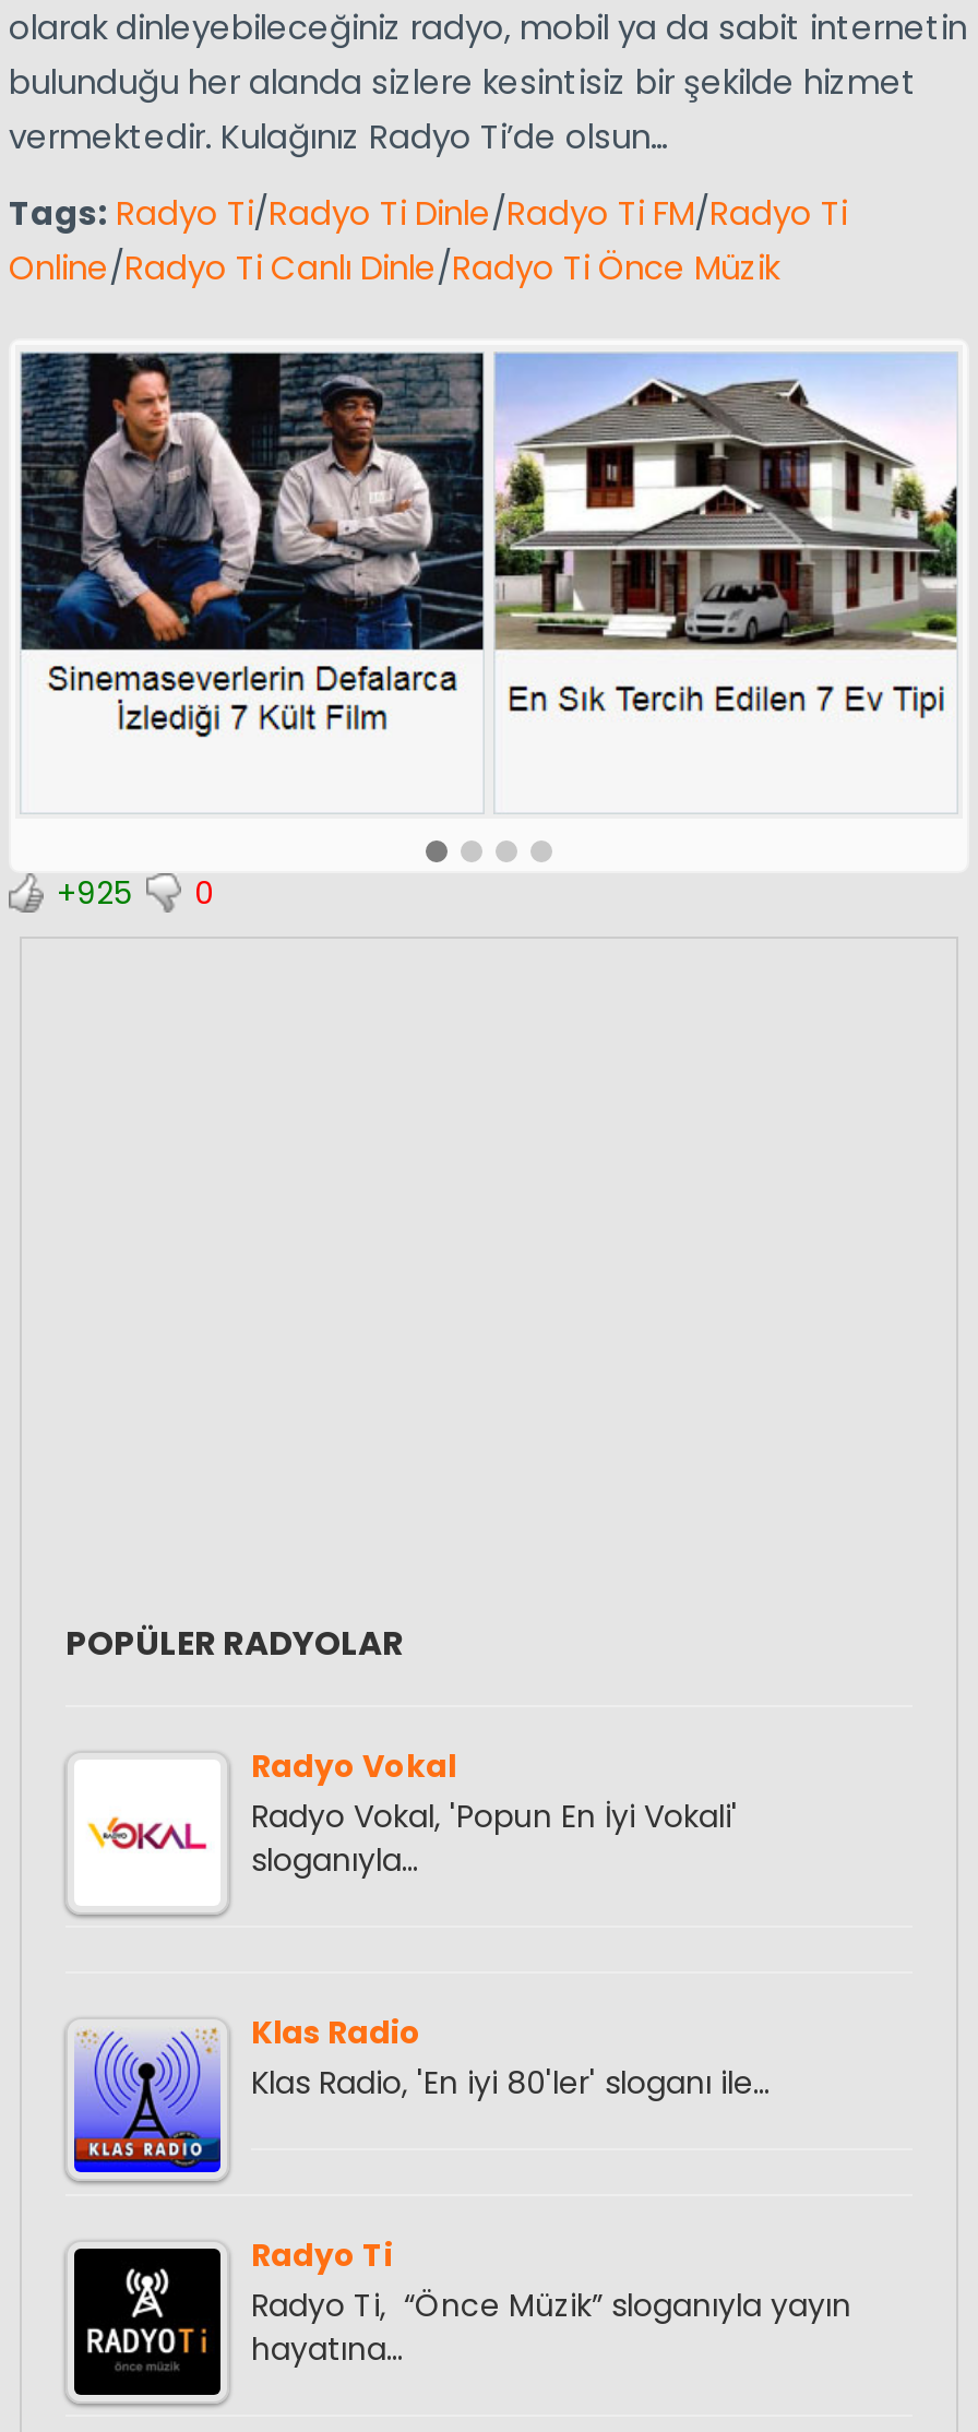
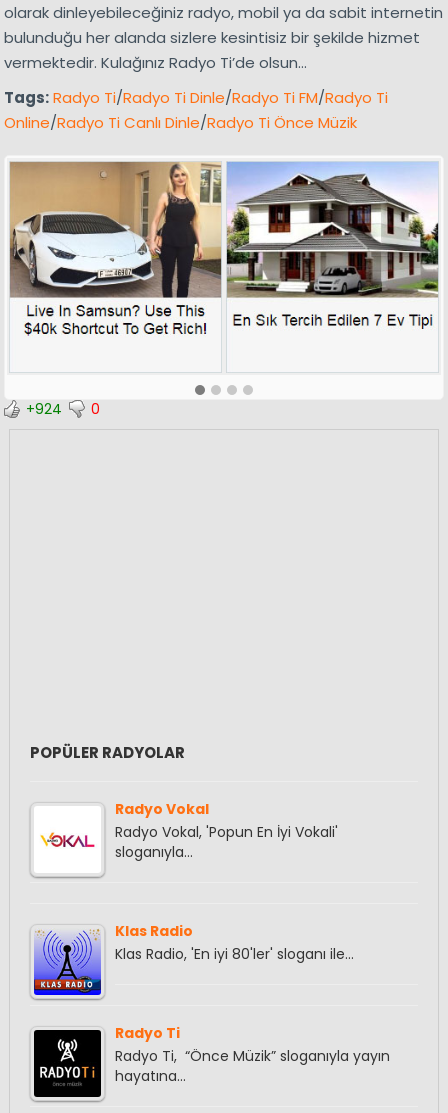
[20,351,485,740] [image] -> [9,161,222,337] [image]
[57,872,214,916] +925 0 -> [26,399,100,419] +924 0

